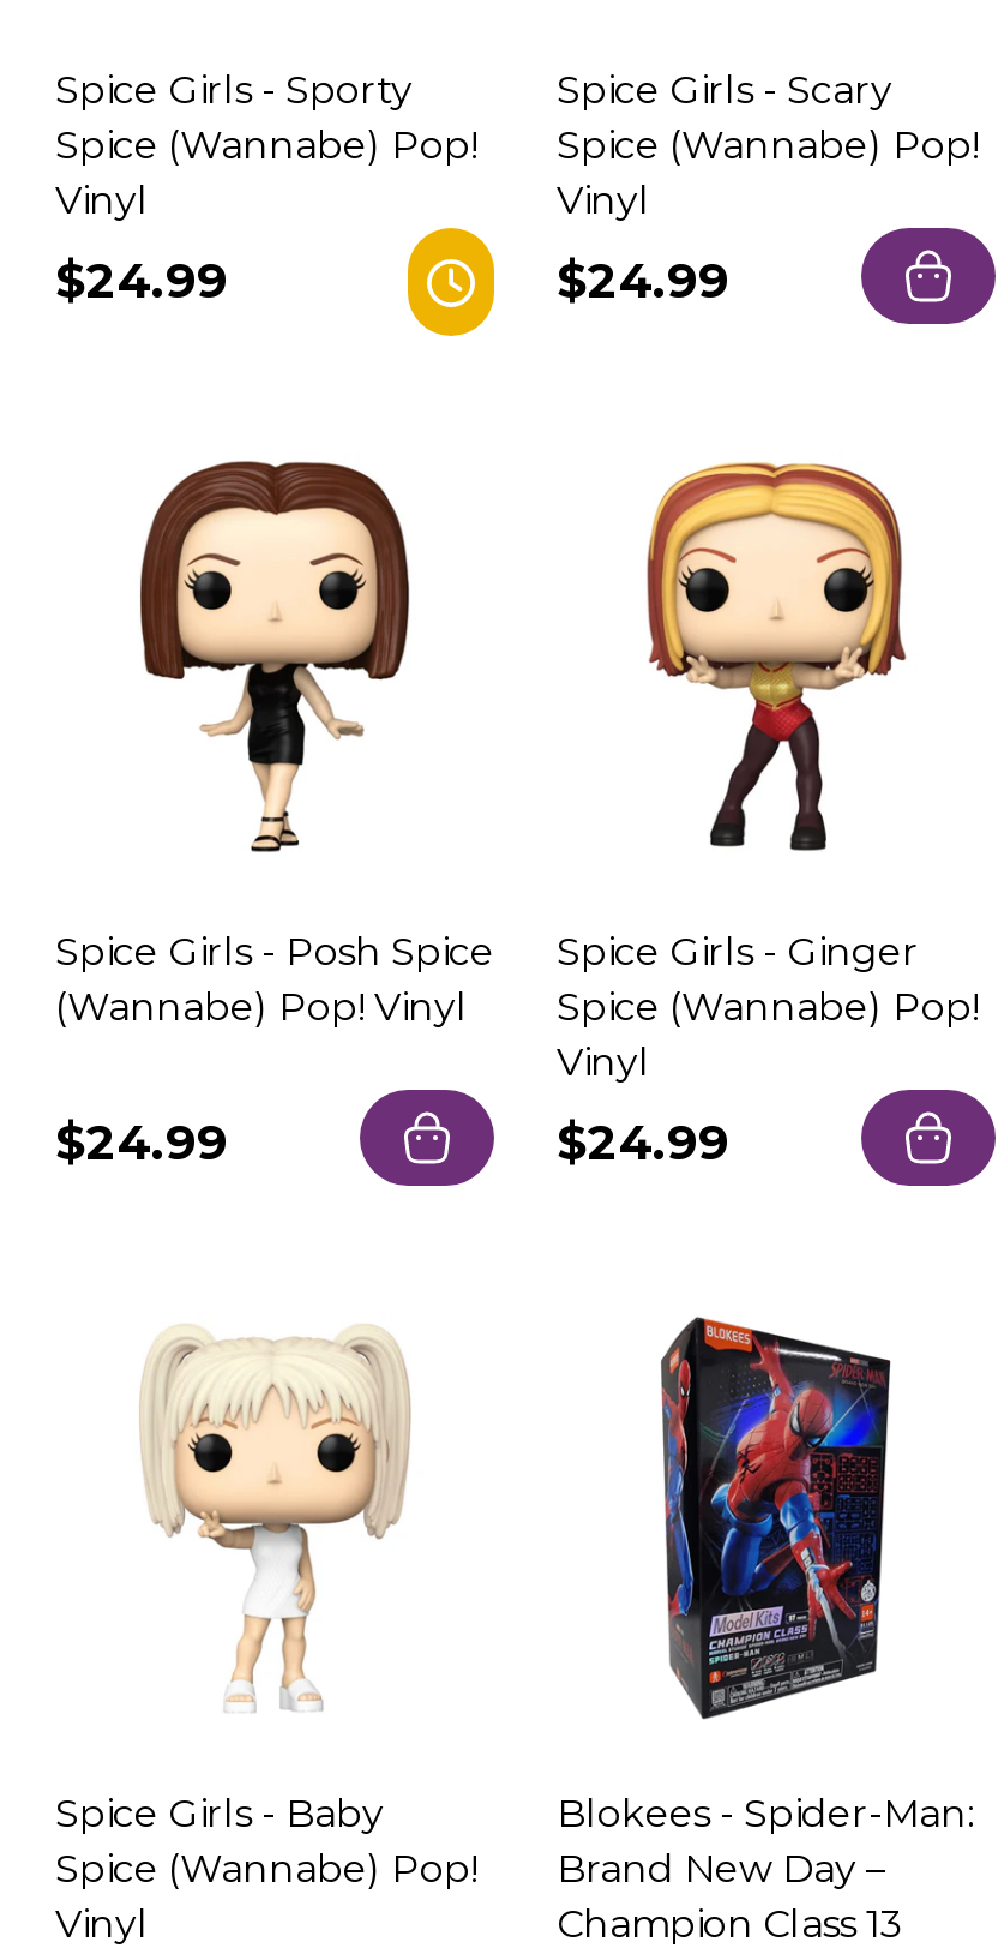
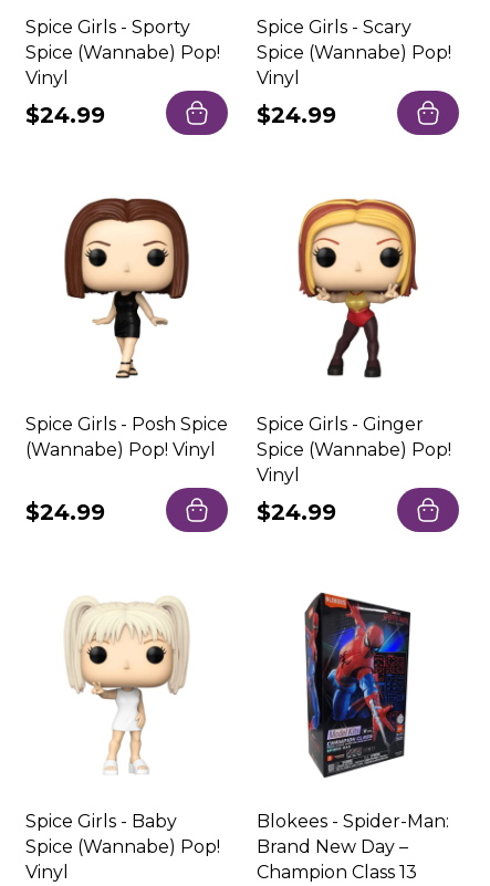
[360,226,497,338] [image] -> [165,90,229,140] [image]

